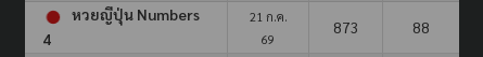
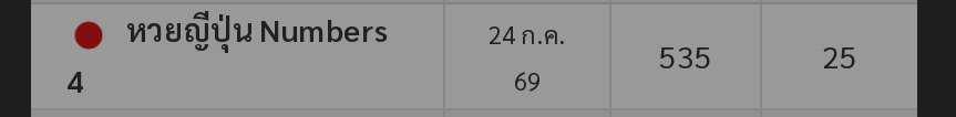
[249,8,287,25] 21 ก.ค. -> [489,17,566,50] 24 ก.ค.
[333,17,359,36] 873 -> [659,35,712,75] 535
[412,17,430,36] 88 -> [822,35,857,75] 25

